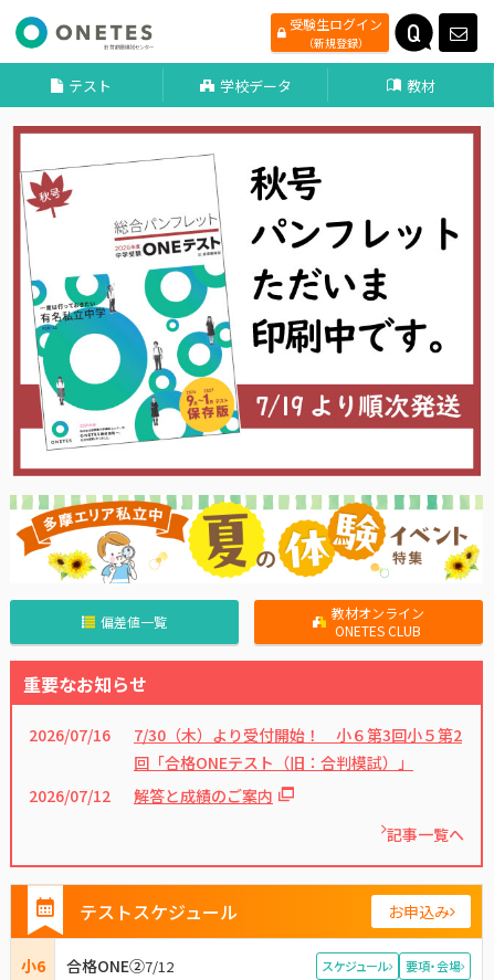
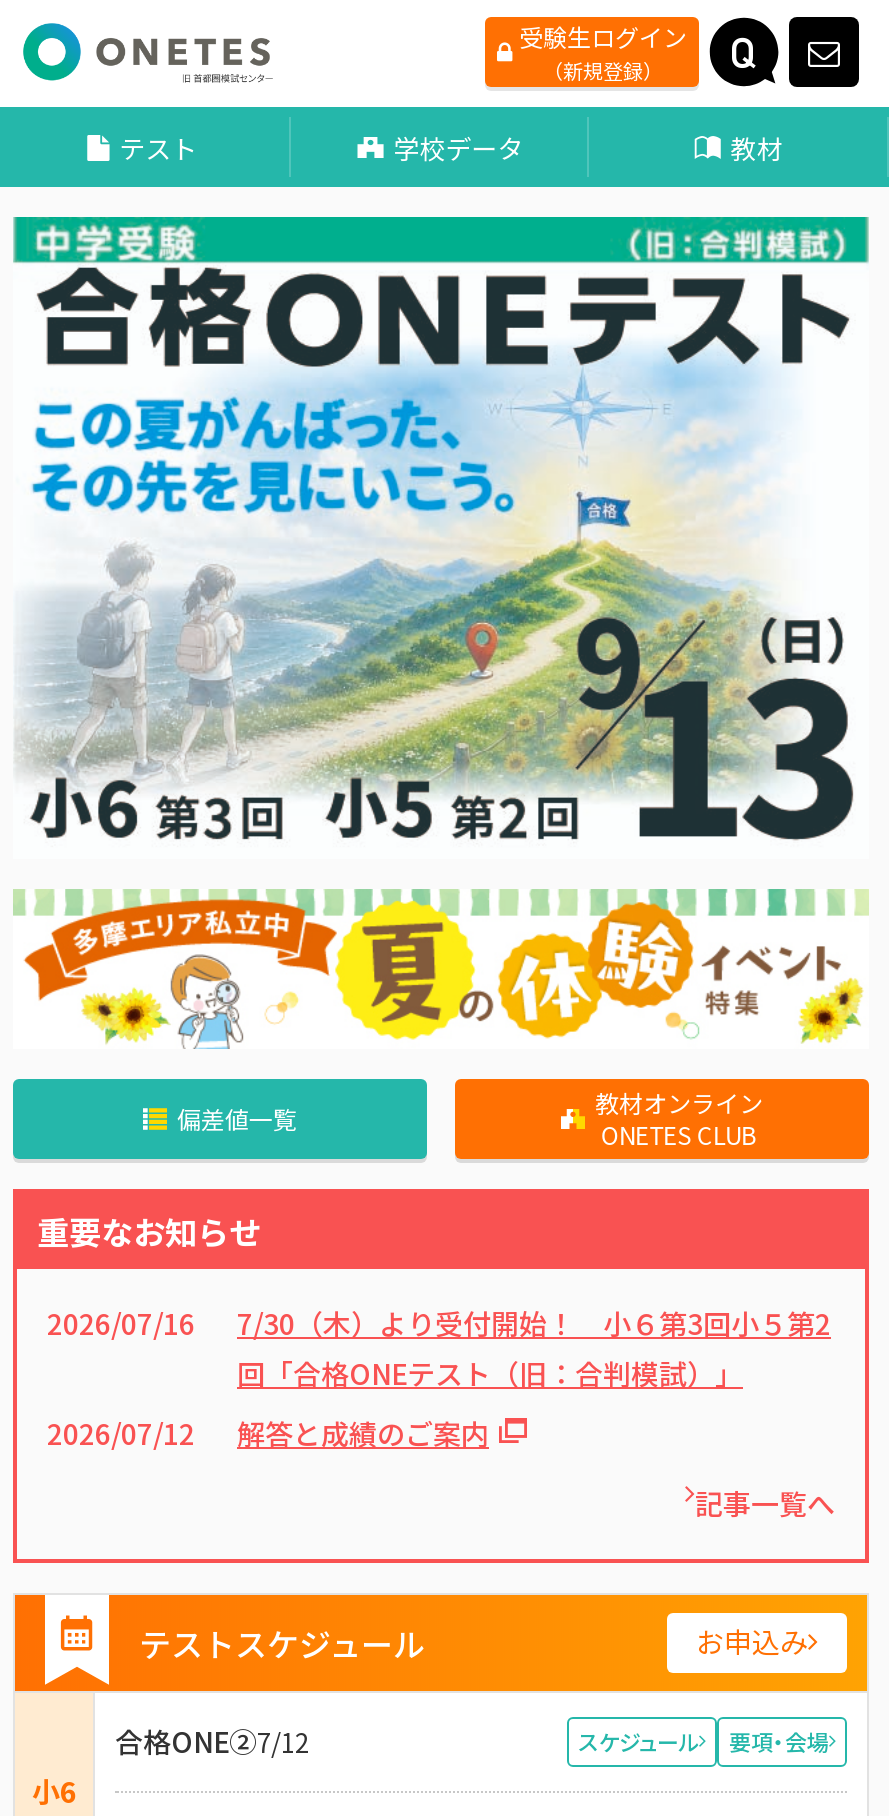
[10,124,483,477] [image] -> [11,215,871,855] [image]

